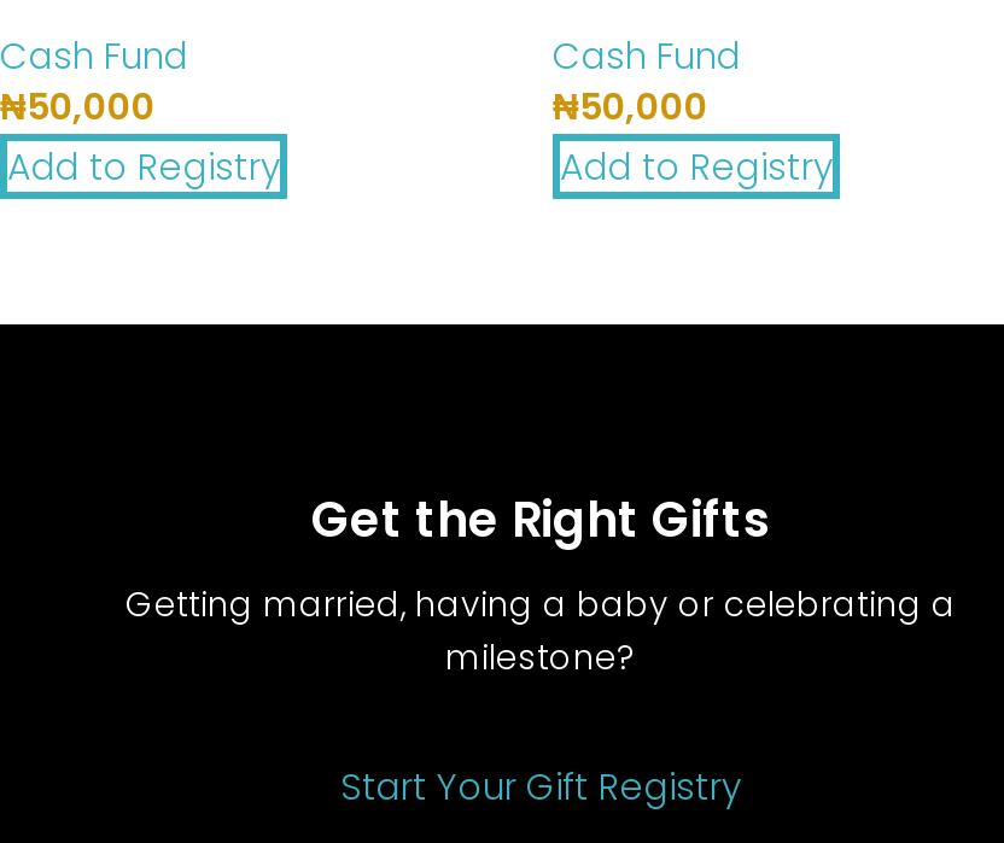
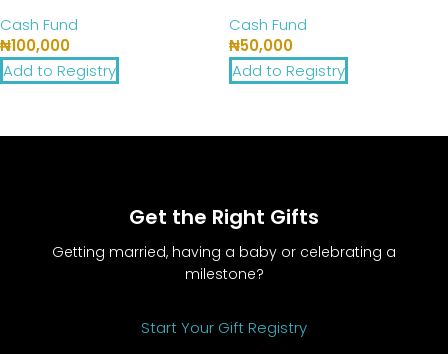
[0,80,154,131] ₦50,000 -> [0,35,70,56] ₦100,000

